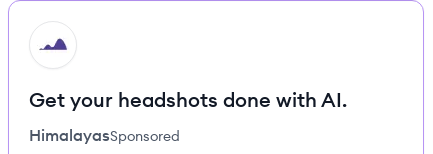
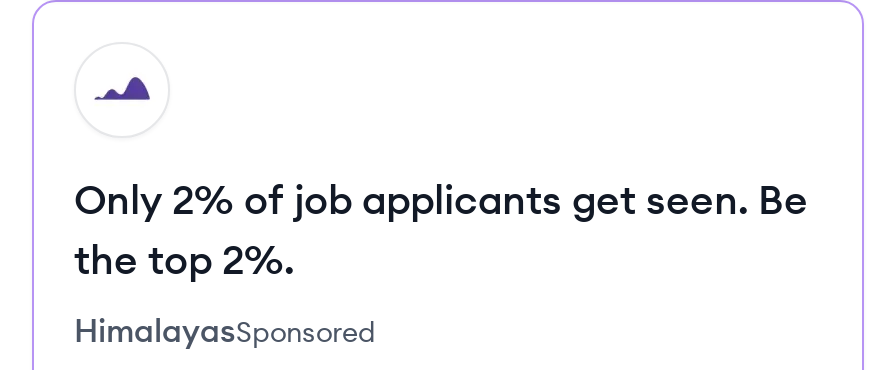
[29,87,347,112] Get your headshots done with AI. -> [74,174,808,284] Only 2% of job applicants get seen. Be | the top 2%.

